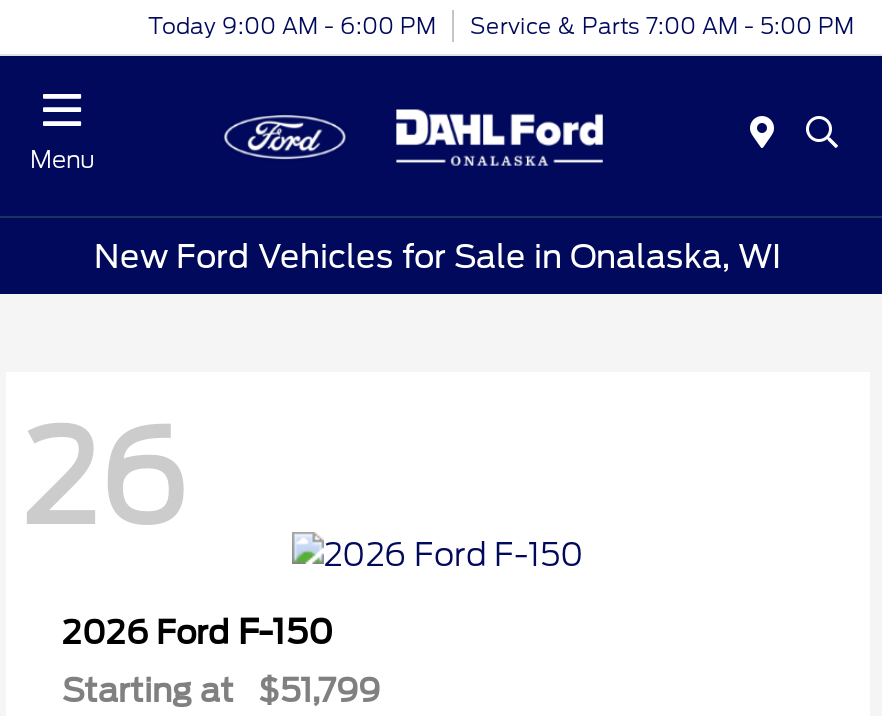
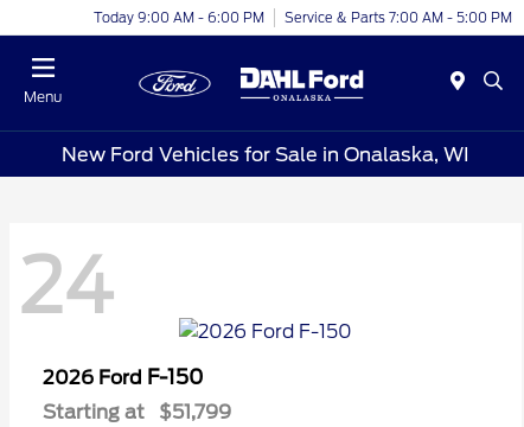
[22,401,186,553] 26 -> [19,240,114,331] 24

